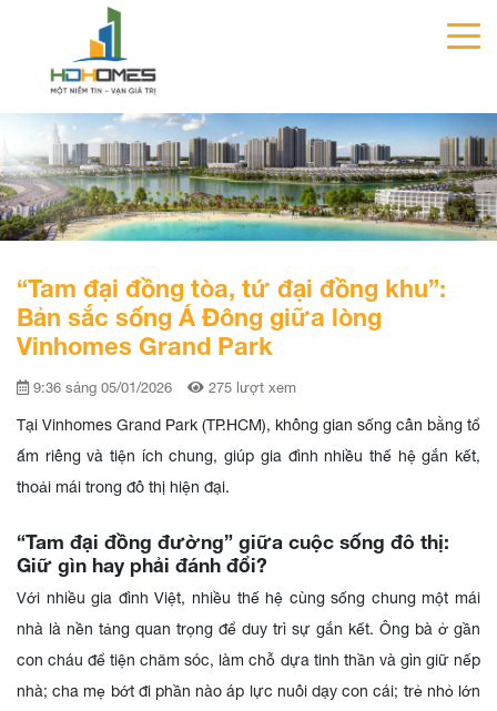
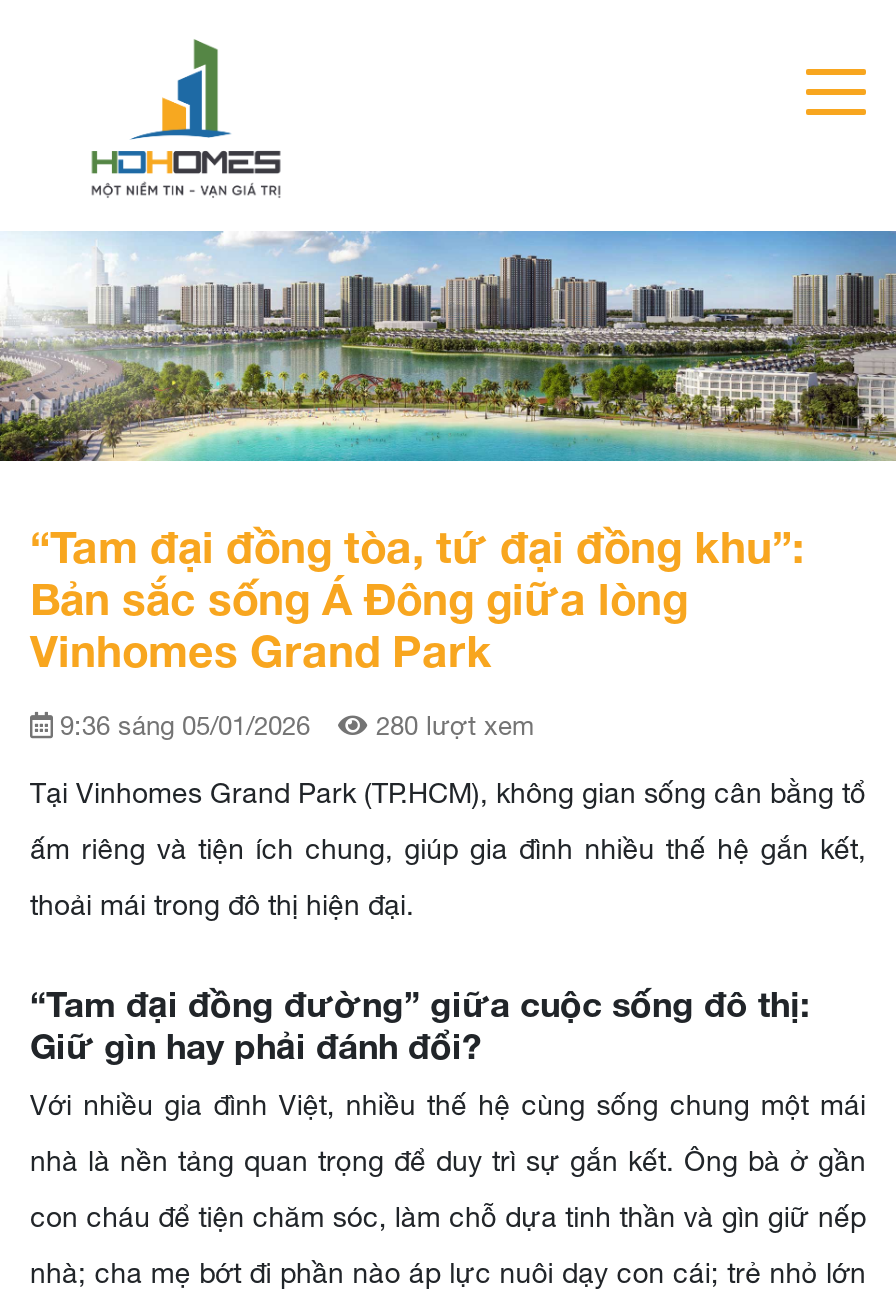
[29,379,296,396] 9:36 sáng 05/01/2026 275 lượt xem -> [52,711,534,741] 9:36 sáng 05/01/2026 280 lượt xem

